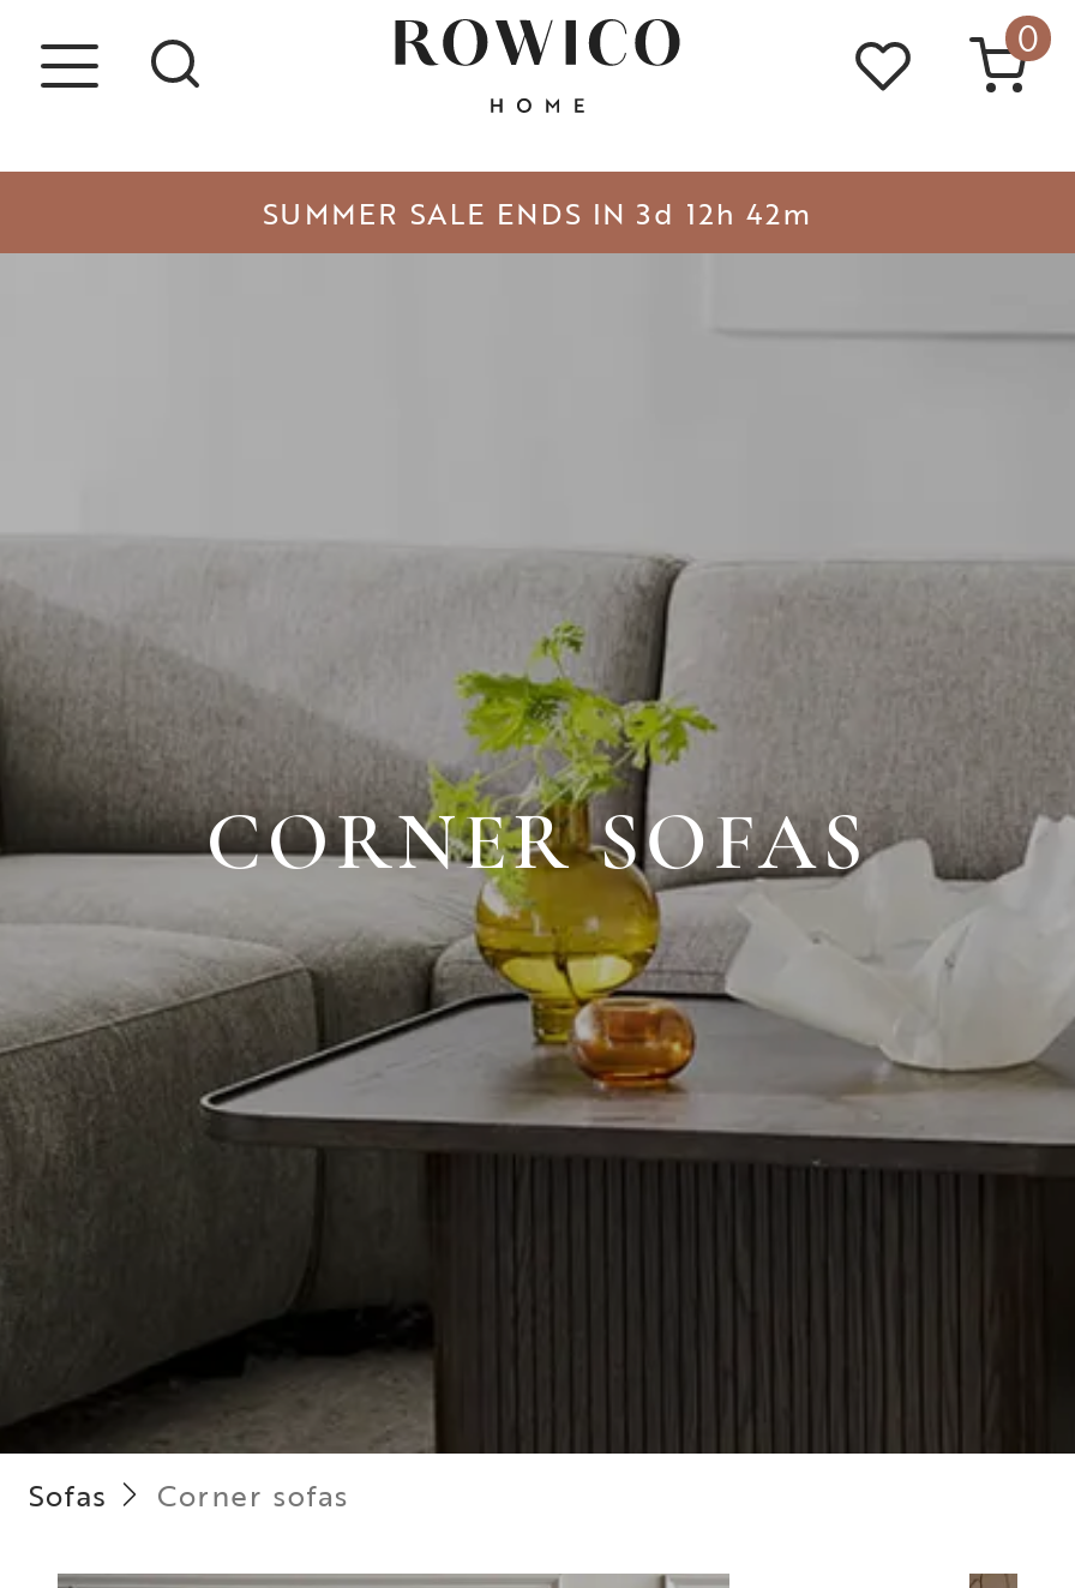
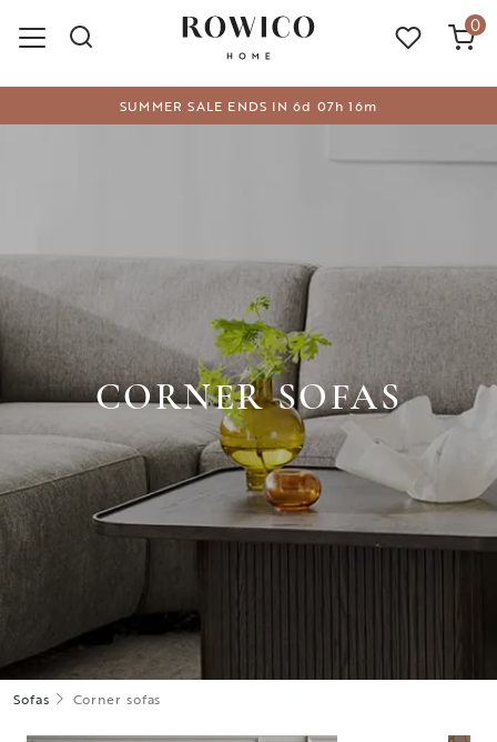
[263,191,812,234] SUMMER SALE ENDS IN 3d 12h 42m -> [120,96,377,116] SUMMER SALE ENDS IN 6d 07h 16m

